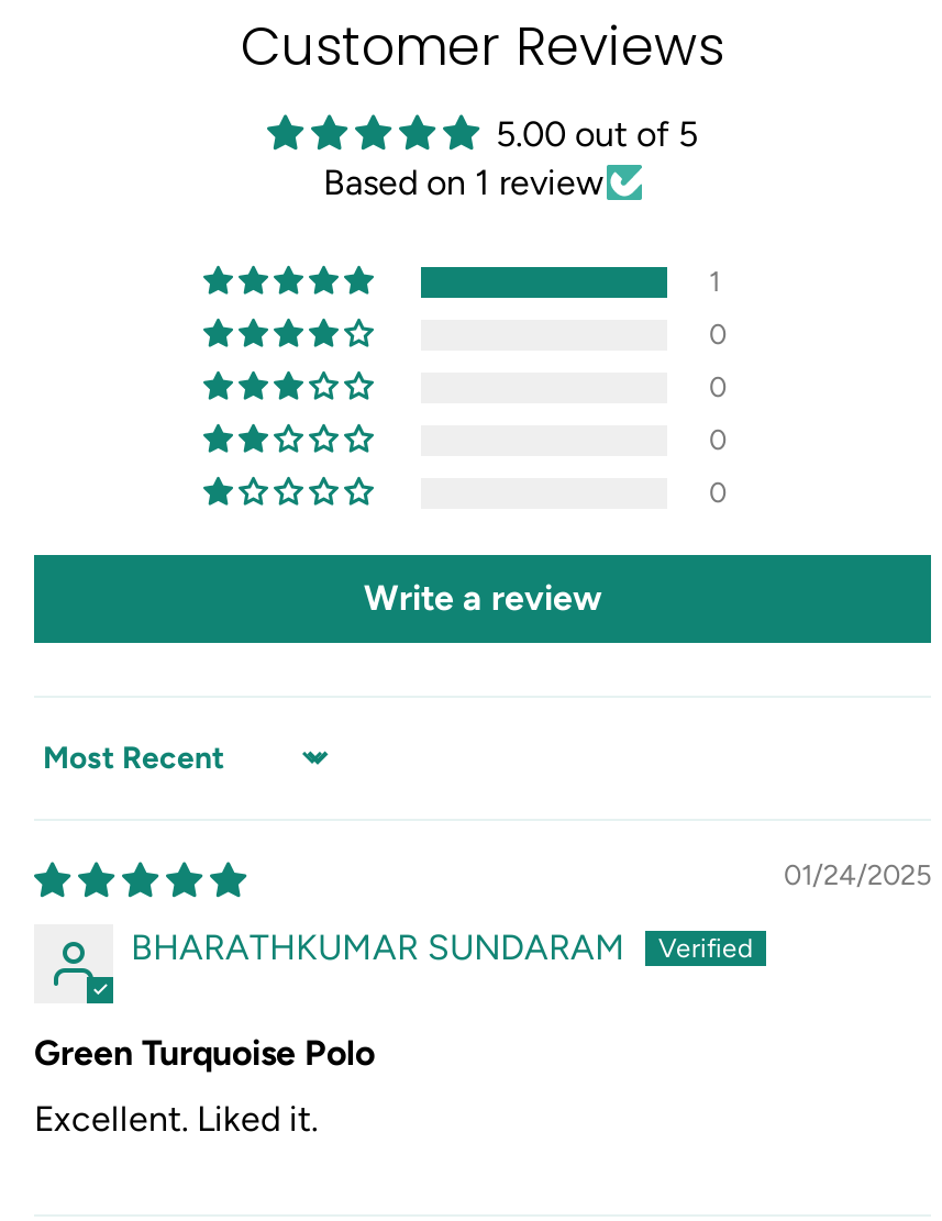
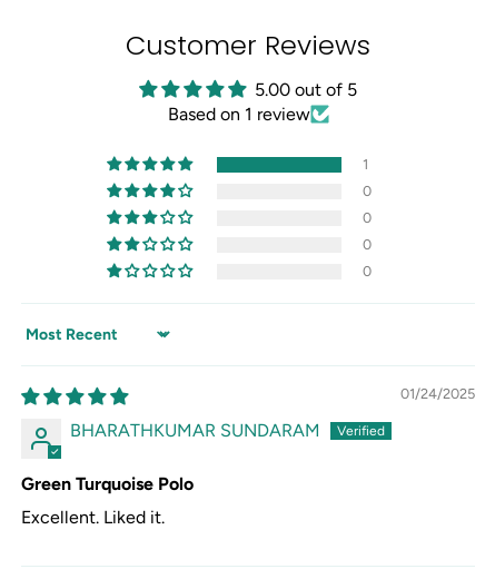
[364,577,601,619] Write a review -> none

